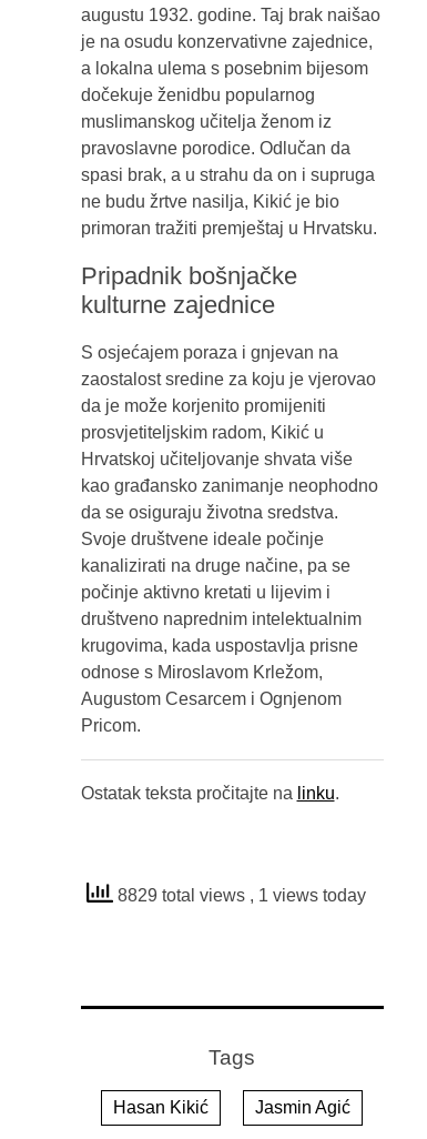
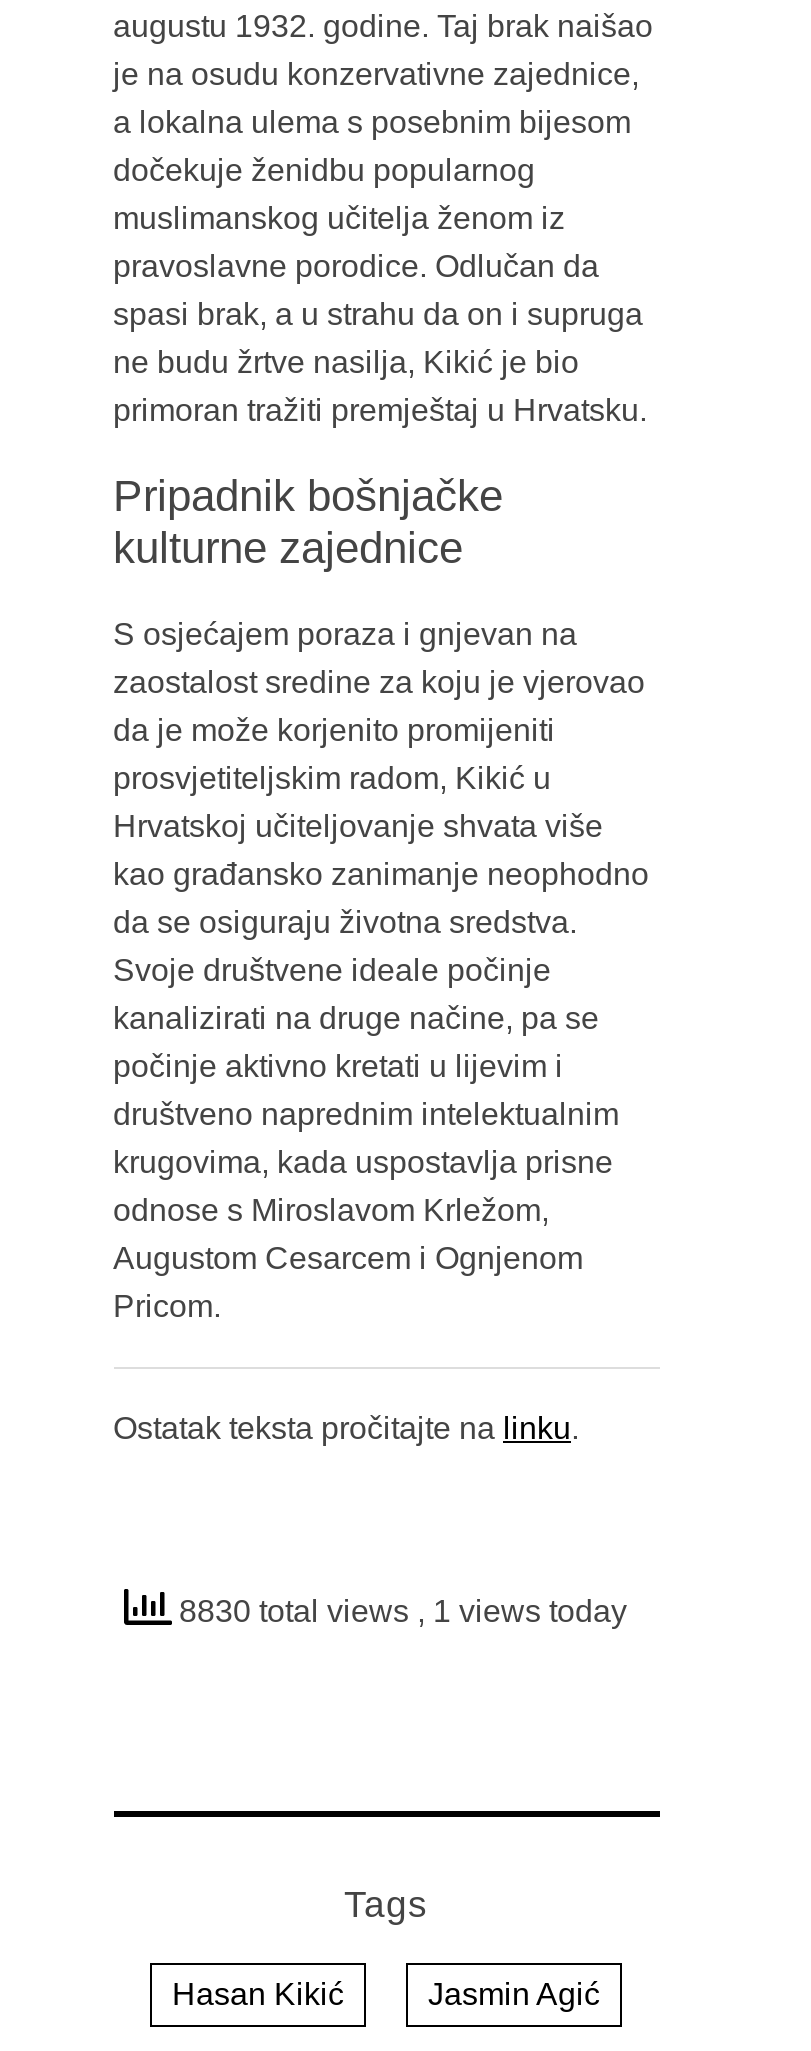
[113,886,365,905] 8829 total views, 1 views today -> [171,1595,627,1629] 8830 total views, 1 views today

